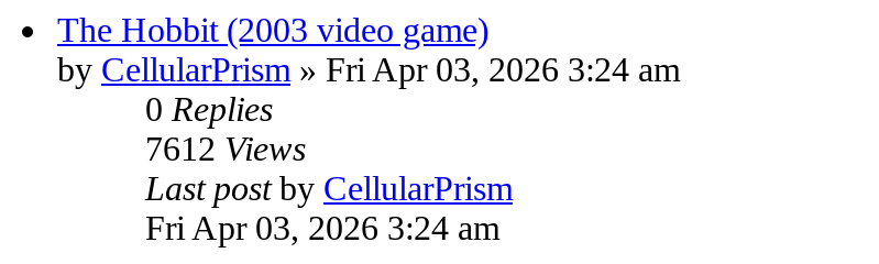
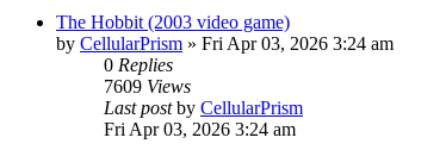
[145,130,306,167] 7612 Views -> [104,76,191,96] 7609 Views

